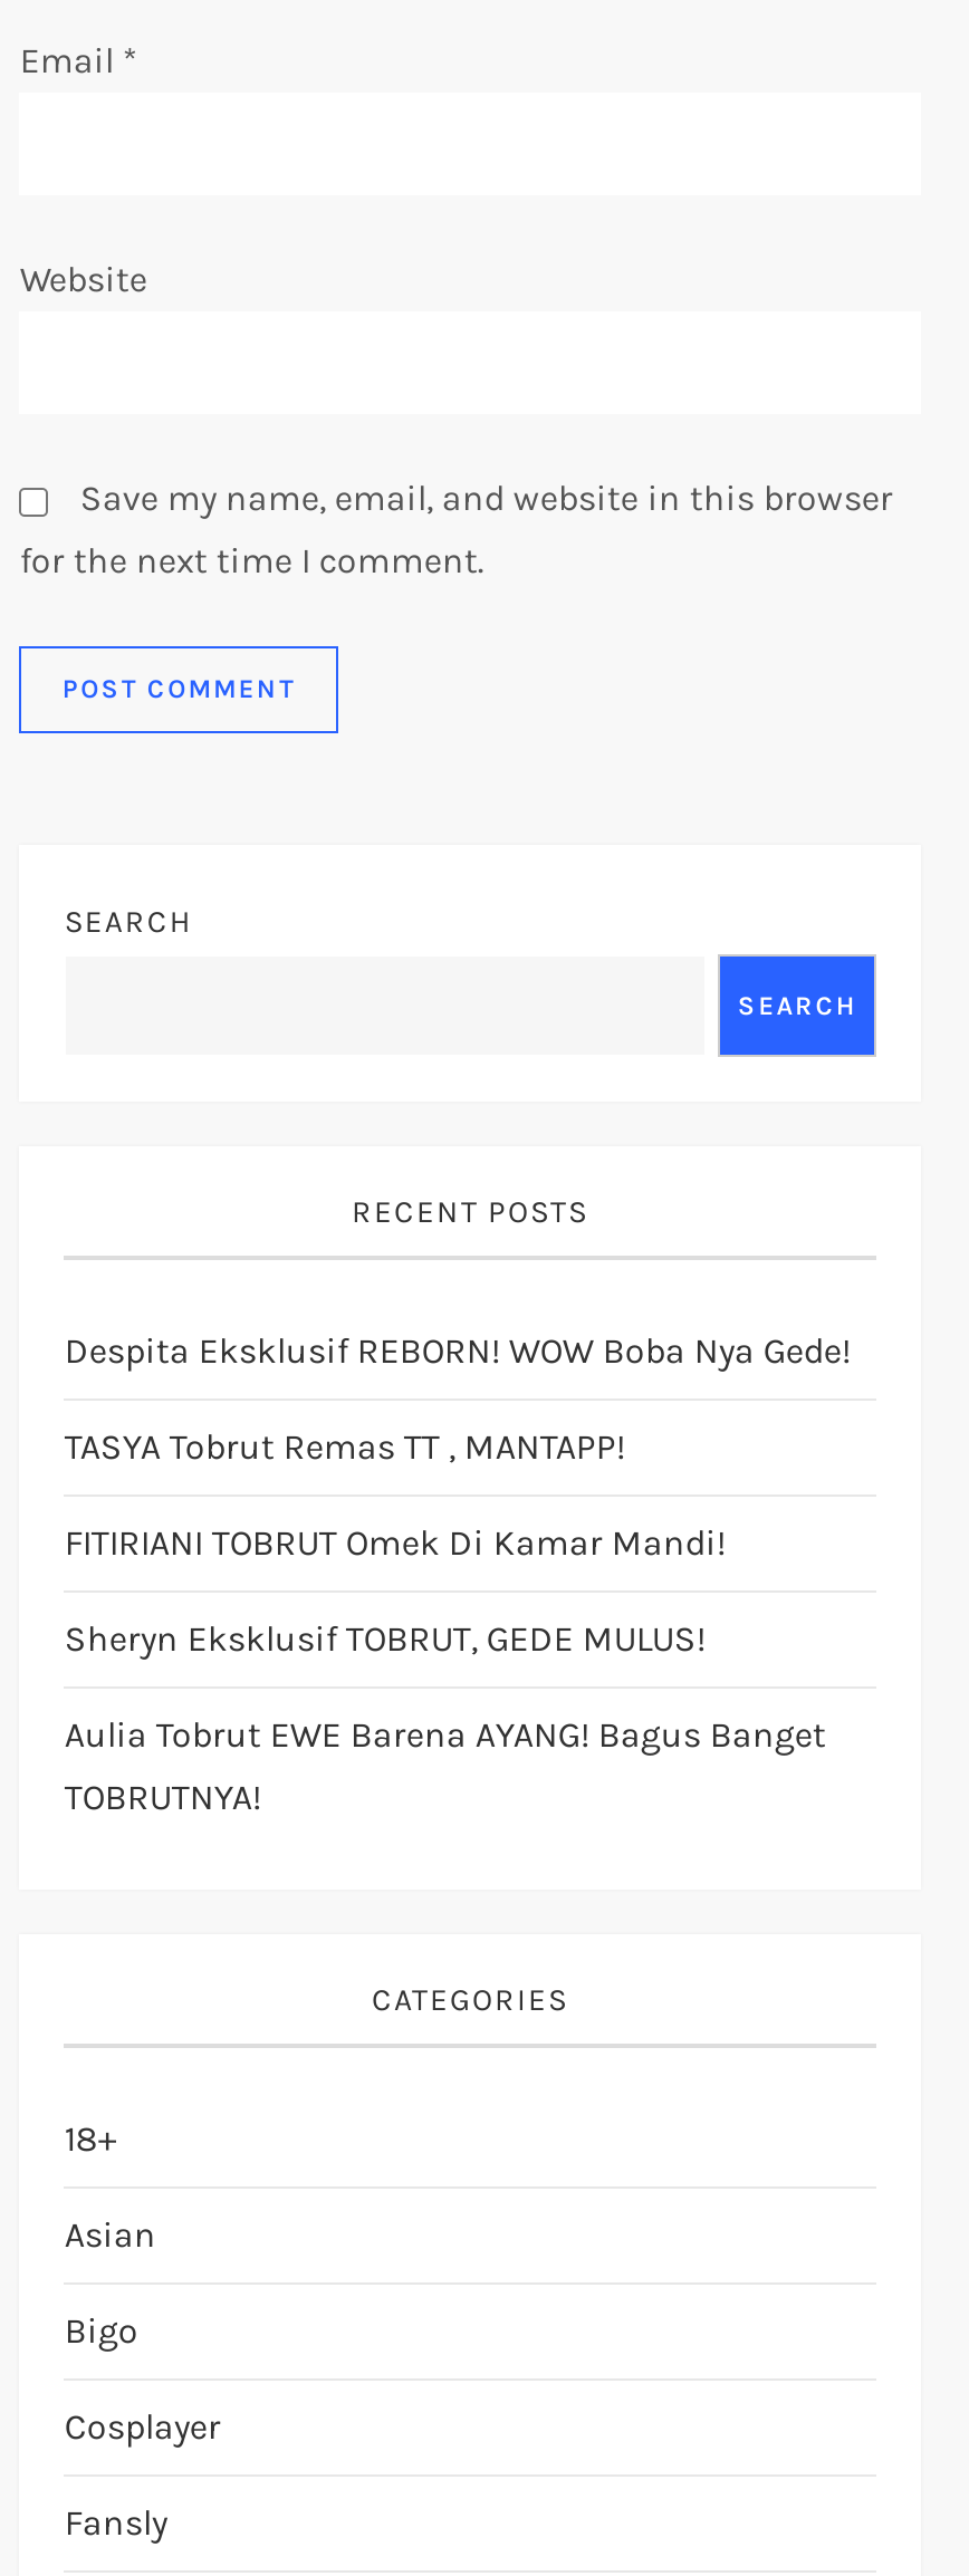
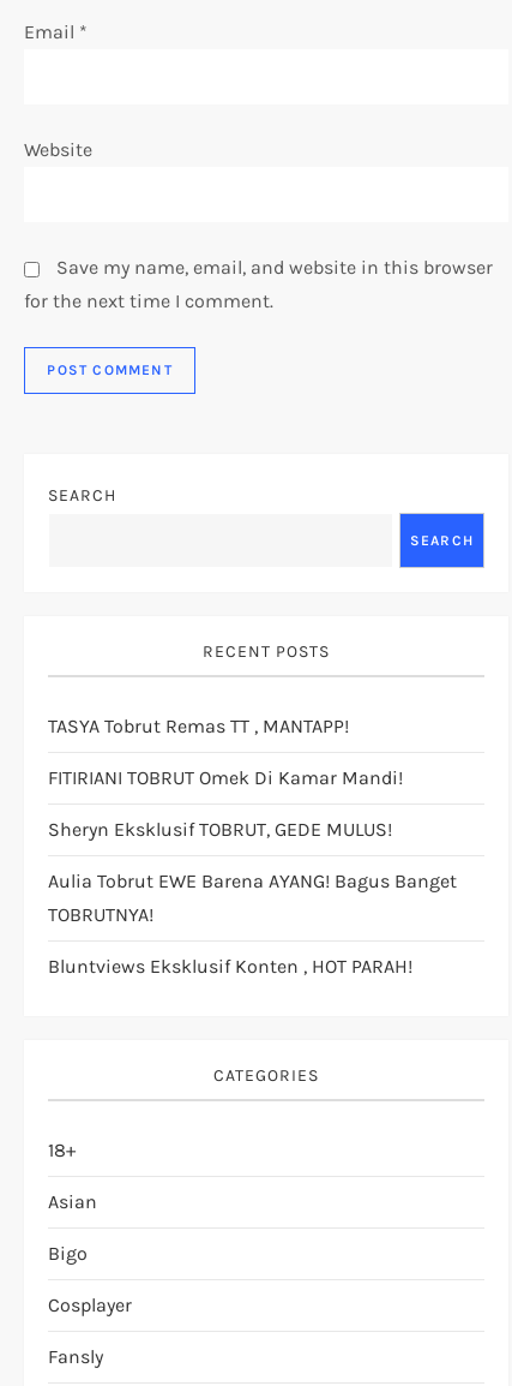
[65,1330,850,1372] Despita Eksklusif REBORN! WOW Boba Nya Gede! -> none
moved [65,1426,826,1818] -> [48,715,457,926]: TASYA Tobrut Remas TT , MANTAPP! | FITIRIANI TOBRUT Omek Di Kamar Mandi! | Sheryn Eksklusif TOBRUT, GEDE MULUS! | Aulia Tobrut EWE Barena AYANG! Bagus Banget | TOBRUTNYA!
none -> [48,955,413,978] Bluntviews Eksklusif Konten , HOT PARAH!

